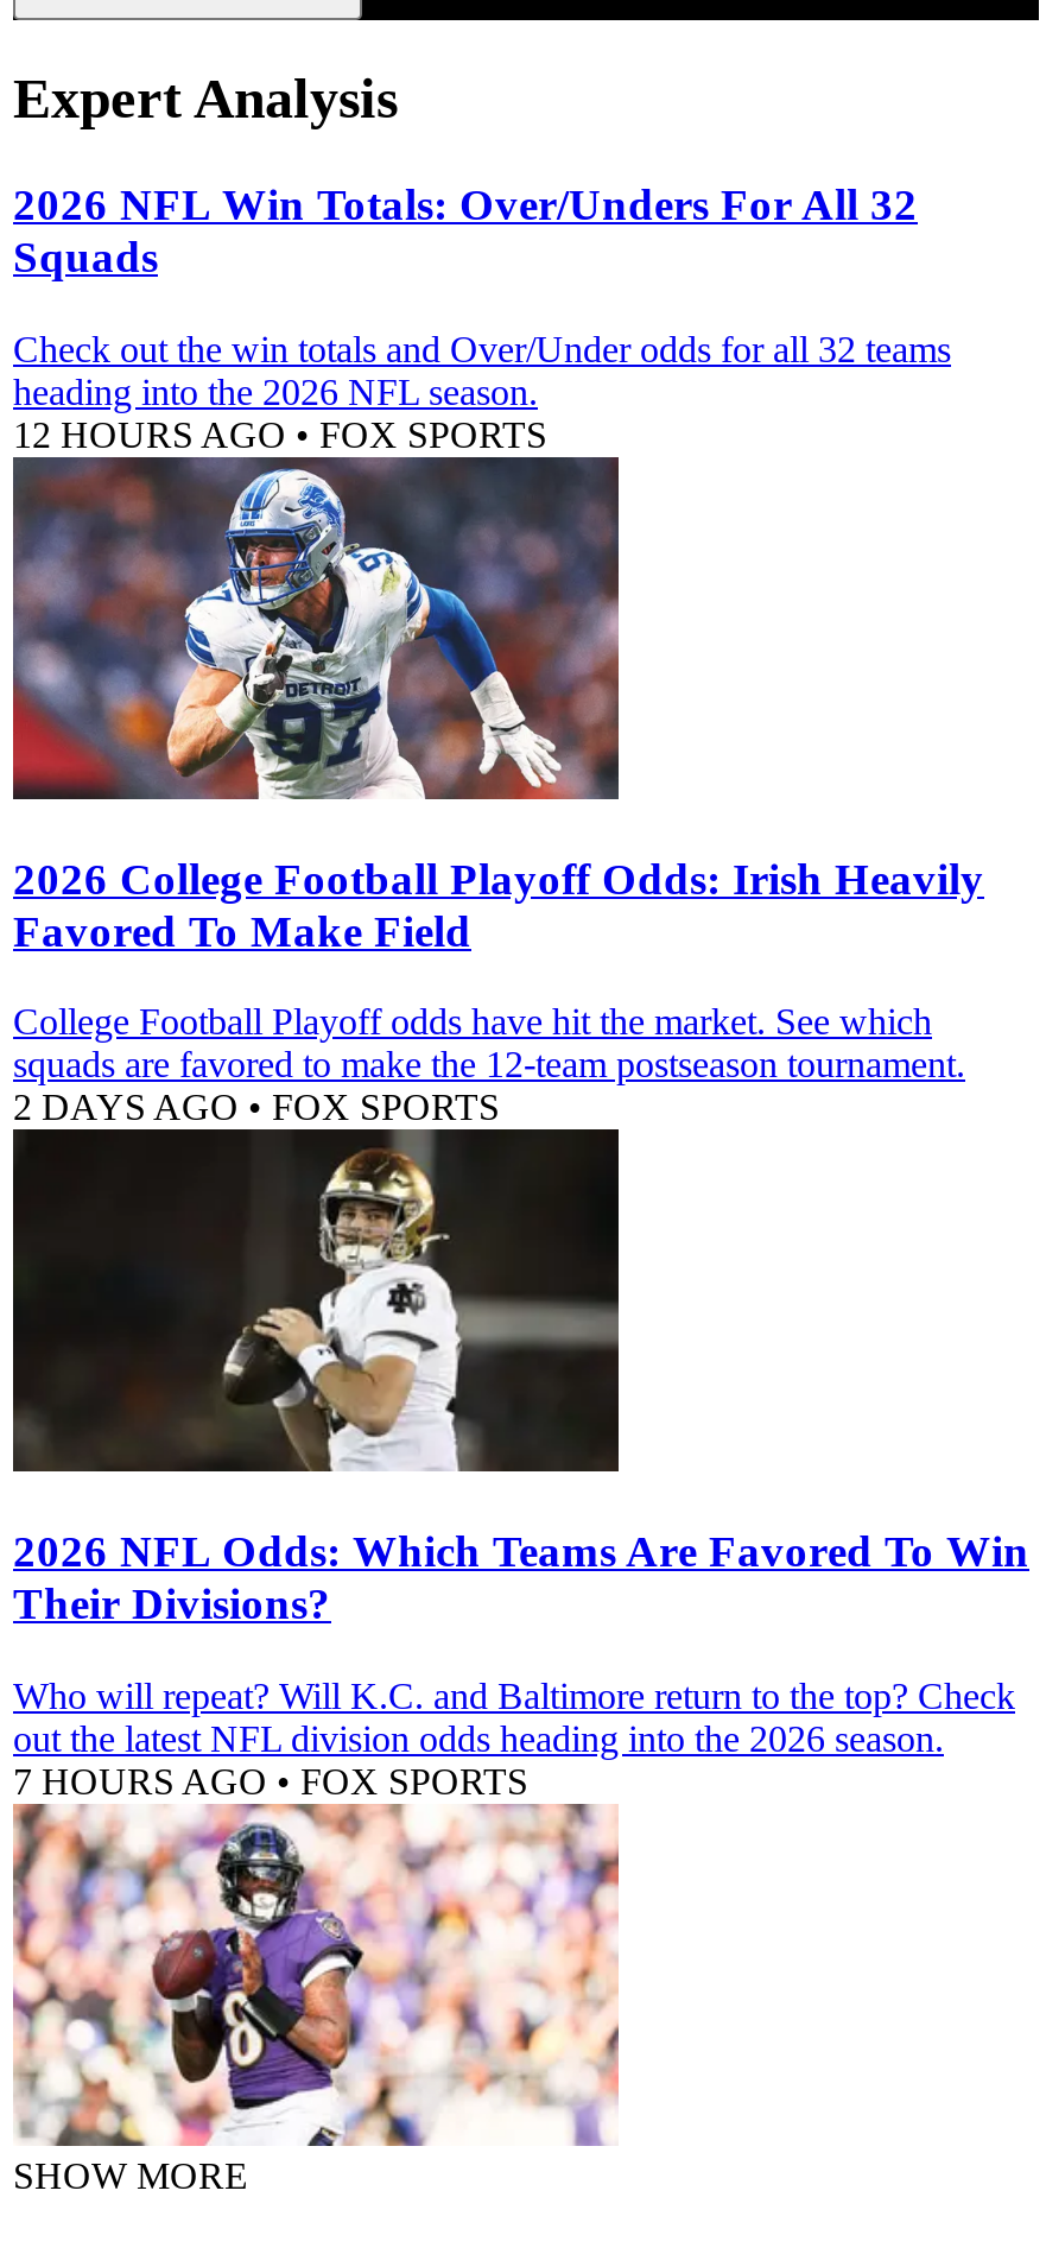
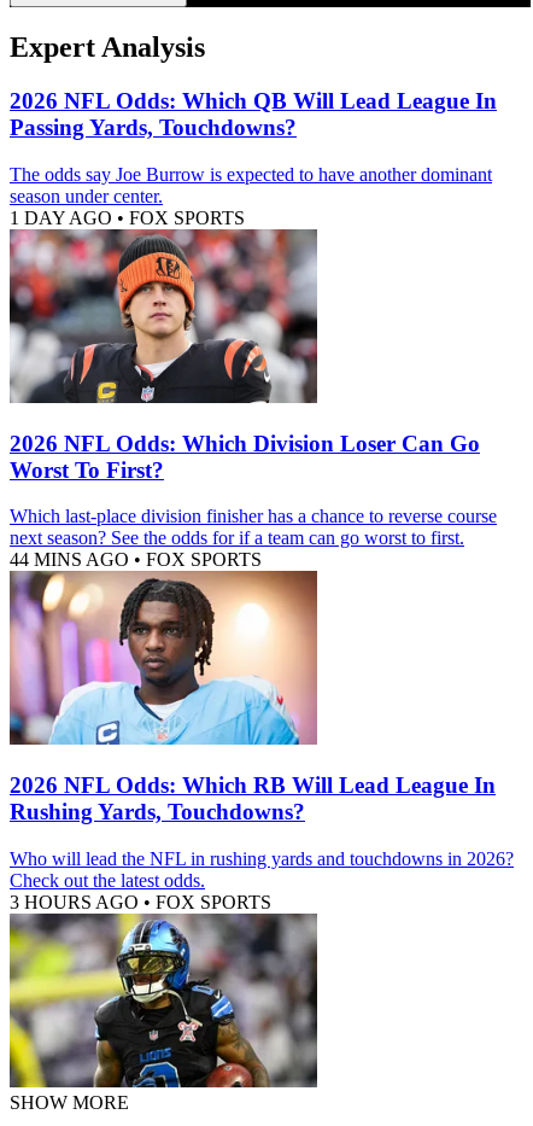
[13,180,918,282] 2026 NFL Win Totals: Over/Unders For All 32 | Squads -> [10,88,497,140] 2026 NFL Odds: Which QB Will Lead League In | Passing Yards, Touchdowns?
[13,329,951,455] Check out the win totals and Over/Under odds for all 32 teams | heading into the 2026 NFL season. | 12 HOURS AGO • FOX SPORTS -> [10,164,492,228] The odds say Joe Burrow is expected to have another dominant | season under center. | 1 DAY AGO • FOX SPORTS
[11,460,984,955] [image] | 2026 College Football Playoff Odds: Irish Heavily | Favored To Make Field -> [10,229,480,482] [image] | 2026 NFL Odds: Which Division Loser Can Go | Worst To First?
[11,1002,965,1474] [image] | College Football Playoff odds have hit the market. See which | squads are favored to make the 12-team postseason tournament. | 2 DAYS AGO • FOX SPORTS -> [8,506,497,746] [image] | Which last-place division finisher has a chance to reverse course | next season? See the odds for if a team can go worst to first. | 44 MINS AGO • FOX SPORTS
[13,1526,1029,1628] 2026 NFL Odds: Which Teams Are Favored To Win | Their Divisions? -> [10,772,496,824] 2026 NFL Odds: Which RB Will Lead League In | Rushing Yards, Touchdowns?
[13,1675,1015,1801] Who will repeat? Will K.C. and Baltimore return to the top? Check | out the latest NFL division odds heading into the 2026 season. | 7 HOURS AGO • FOX SPORTS -> [10,848,514,912] Who will lead the NFL in rushing yards and touchdowns in 2026? | Check out the latest odds. | 3 HOURS AGO • FOX SPORTS
[13,1804,621,2148] [image] -> [8,912,318,1089] [image]

